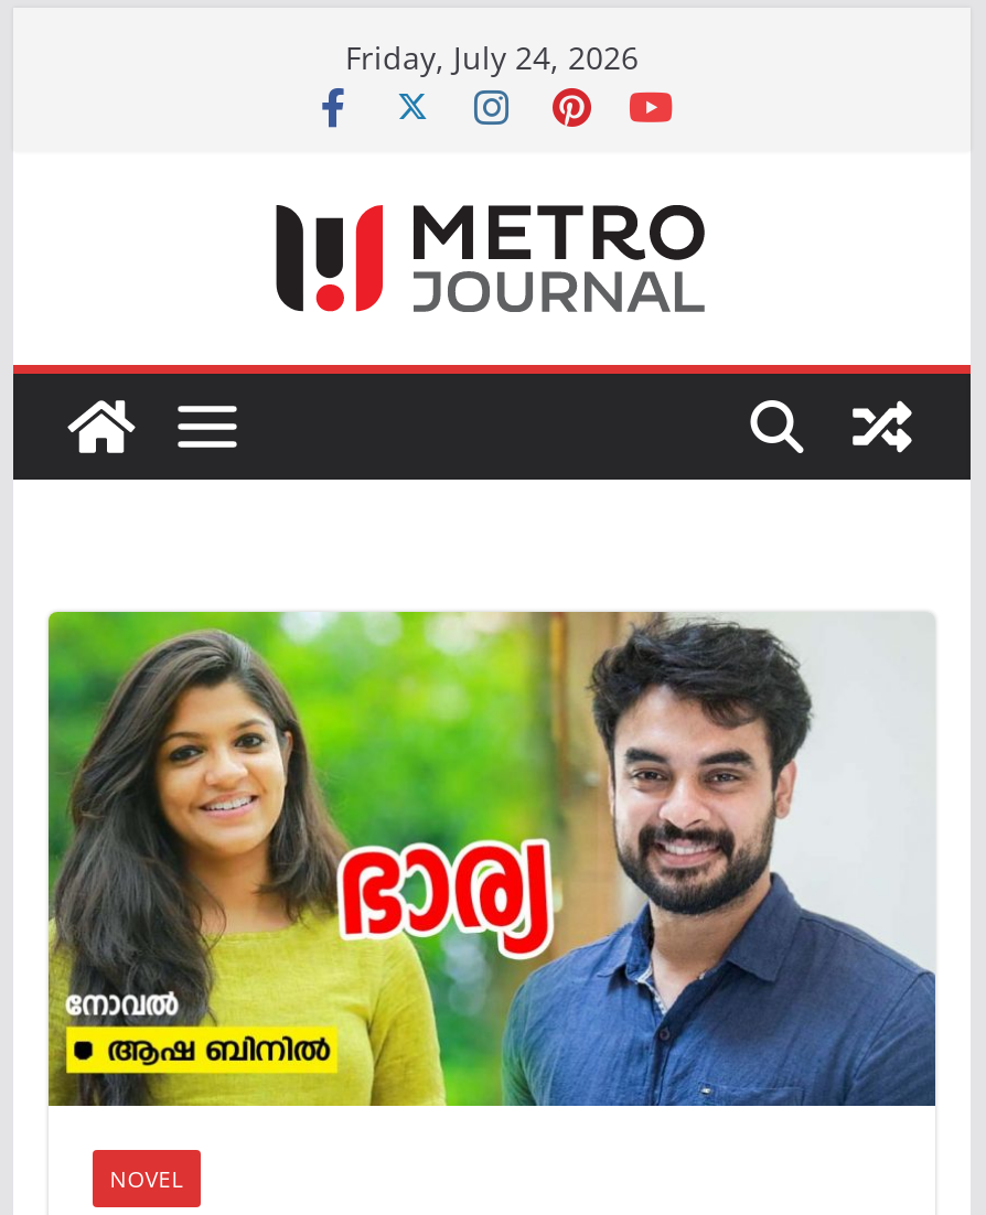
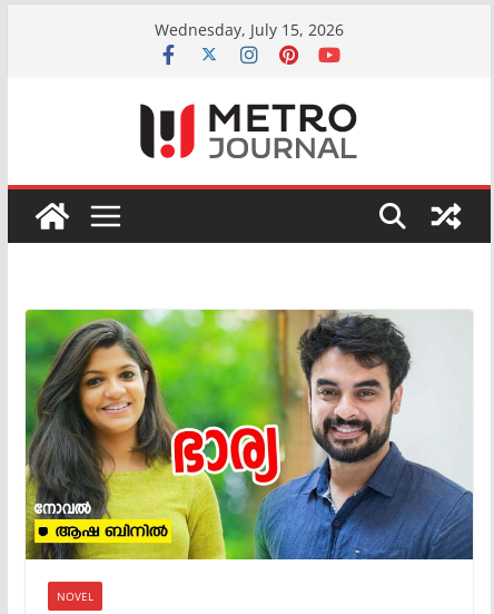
[345,36,639,78] Friday, July 24, 2026 -> [155,19,344,40] Wednesday, July 15, 2026

